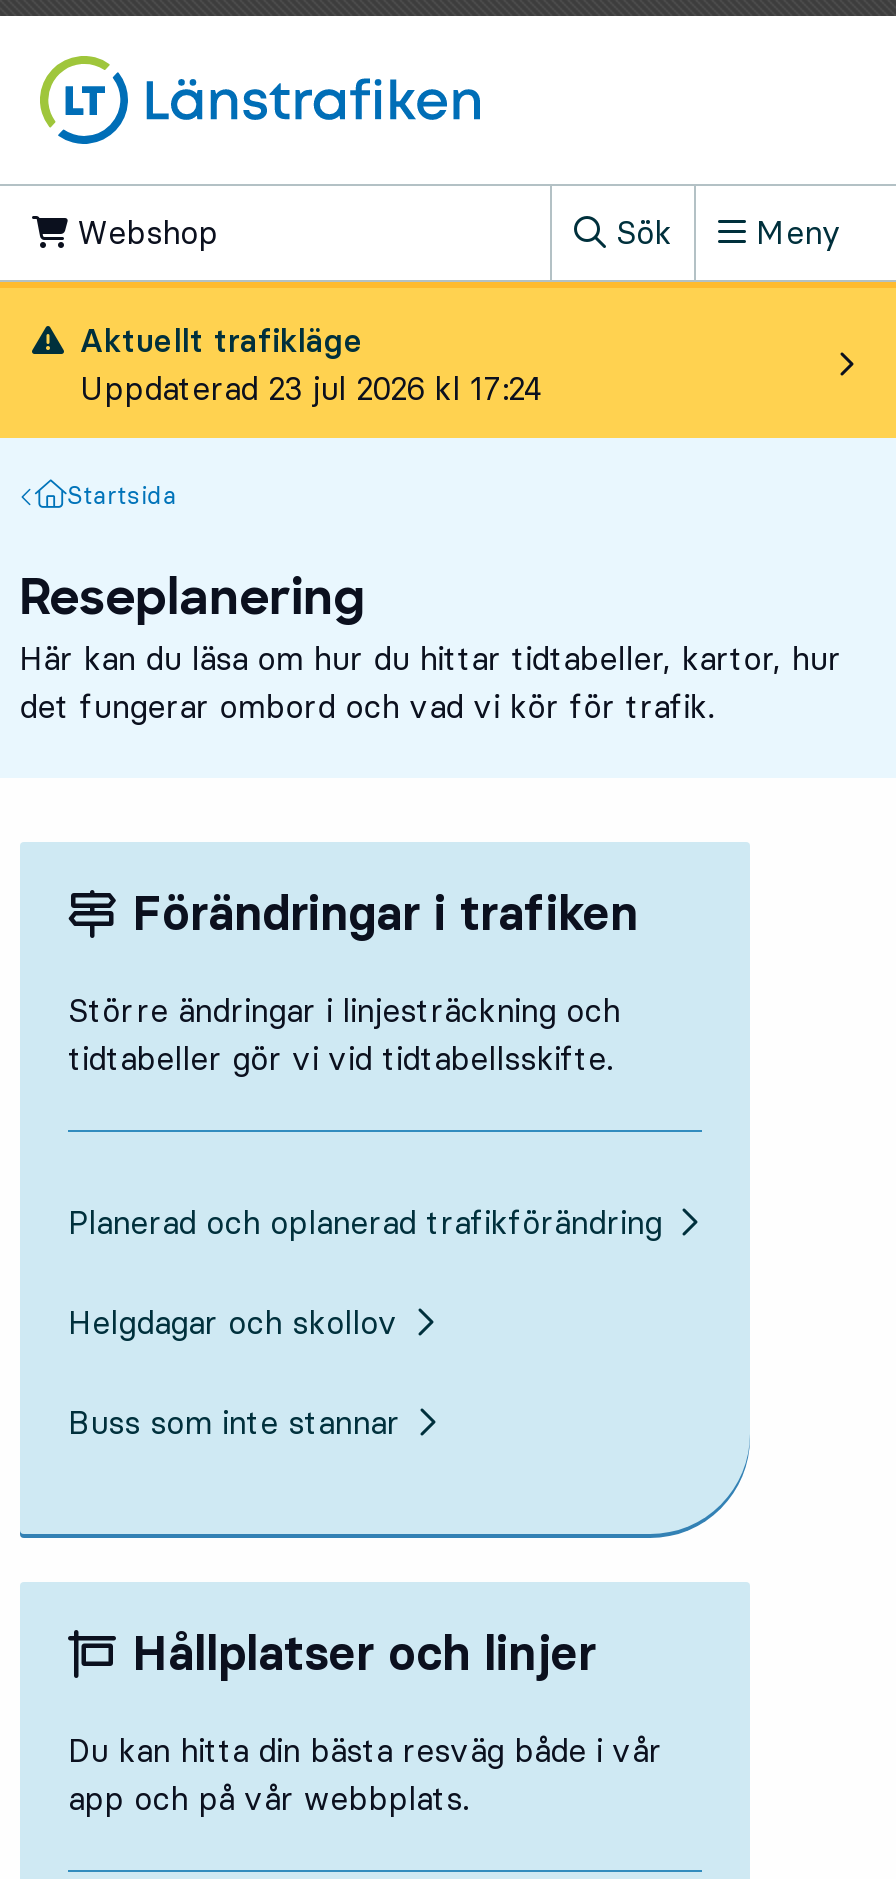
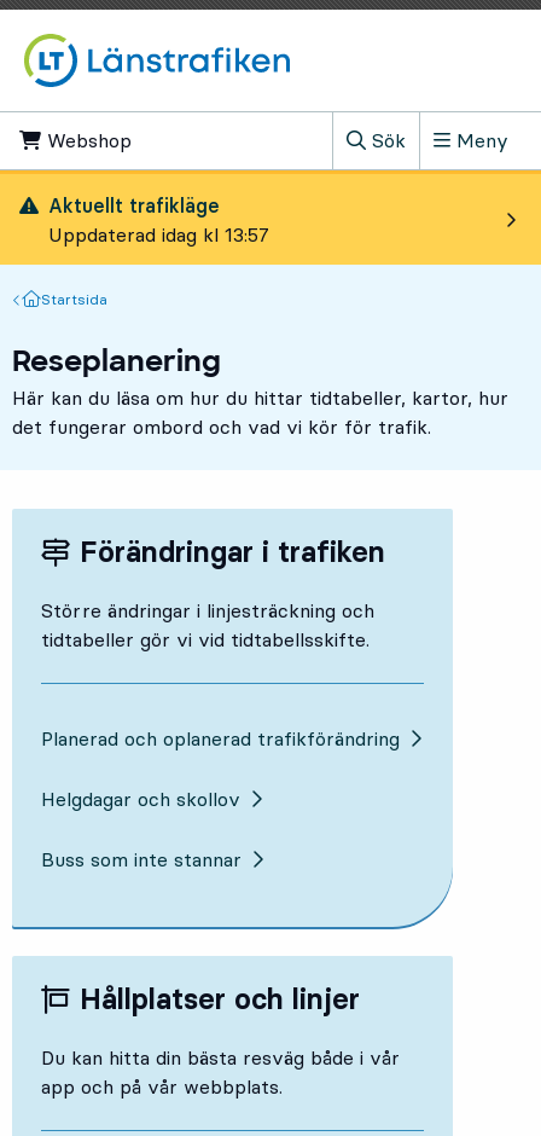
[80,367,542,407] Uppdaterad 23 jul 2026 kl 17:24 -> [48,222,269,246] Uppdaterad idag kl 13:57

